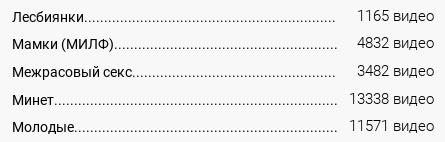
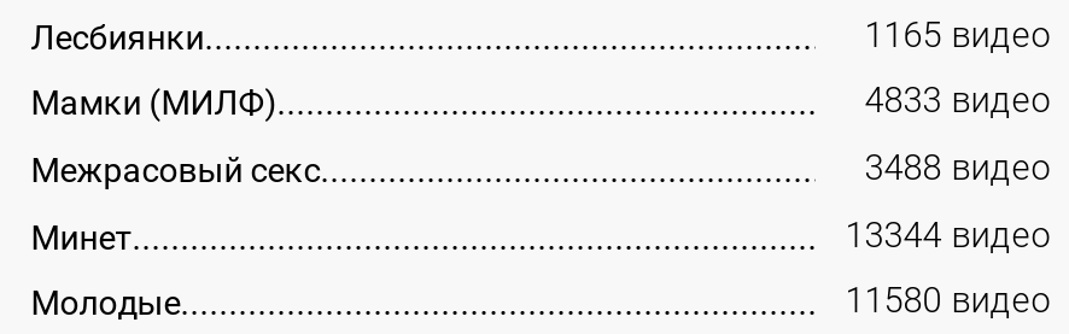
[357,35,434,52] 4832 видео -> [865,82,1050,123] 4833 видео
[357,63,434,80] 3482 видео -> [865,148,1050,189] 3488 видео
[349,91,434,108] 13338 видео -> [845,215,1050,256] 13344 видео
[349,118,434,135] 11571 видео -> [845,281,1050,322] 11580 видео

